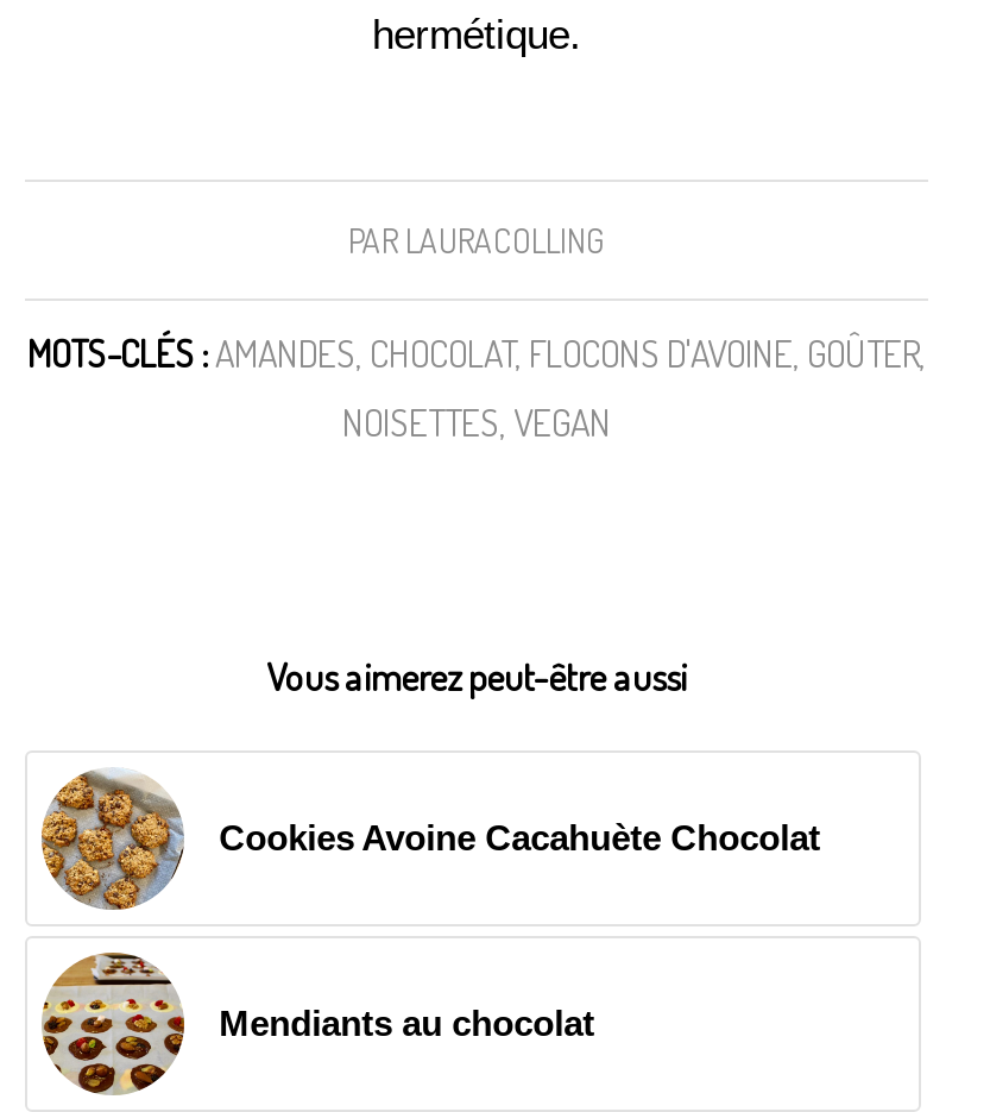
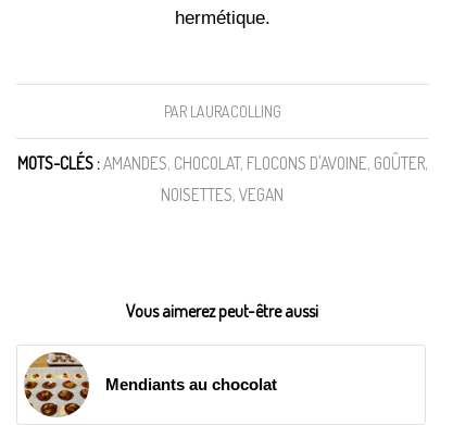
[42,767,820,910] [image] | Cookies Avoine Cacahuète Chocolat -> none

